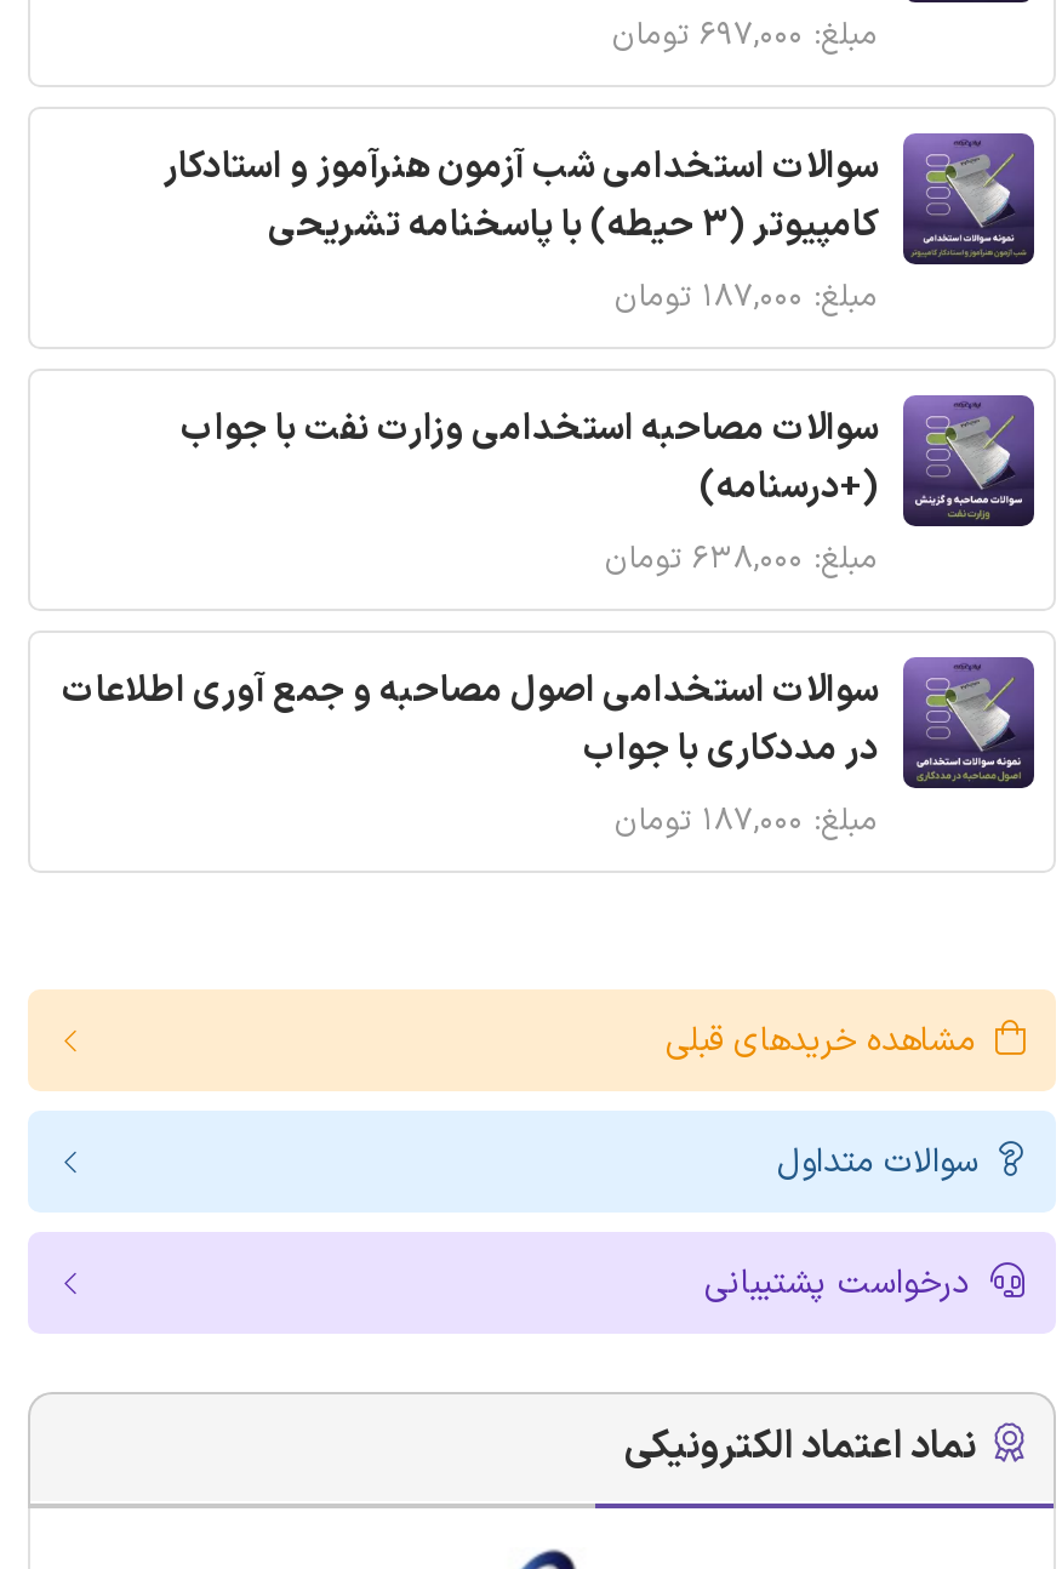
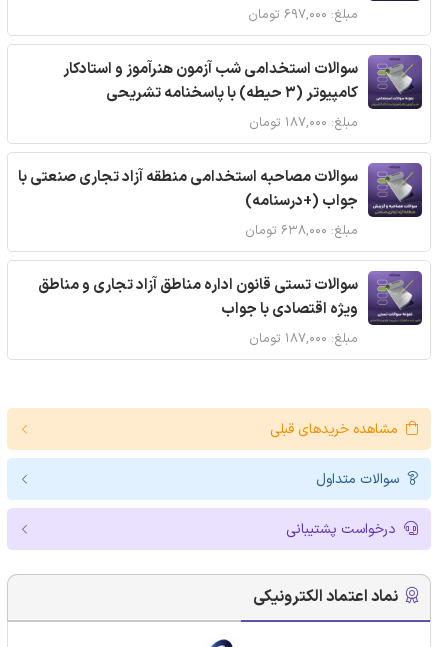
[181,403,879,517] سوالات مصاحبه استخدامی وزارت نفت با جواب | (+درسنامه) -> [18,166,358,213] سوالات مصاحبه استخدامی منطقه آزاد تجاری صنعتی با | جواب (+درسنامه)
[62,665,879,779] سوالات استخدامی اصول مصاحبه و جمع آوری اطلاعات | در مددکاری با جواب -> [38,274,358,321] سوالات تستی قانون اداره مناطق آزاد تجاری و مناطق | ویژه اقتصادی با جواب

